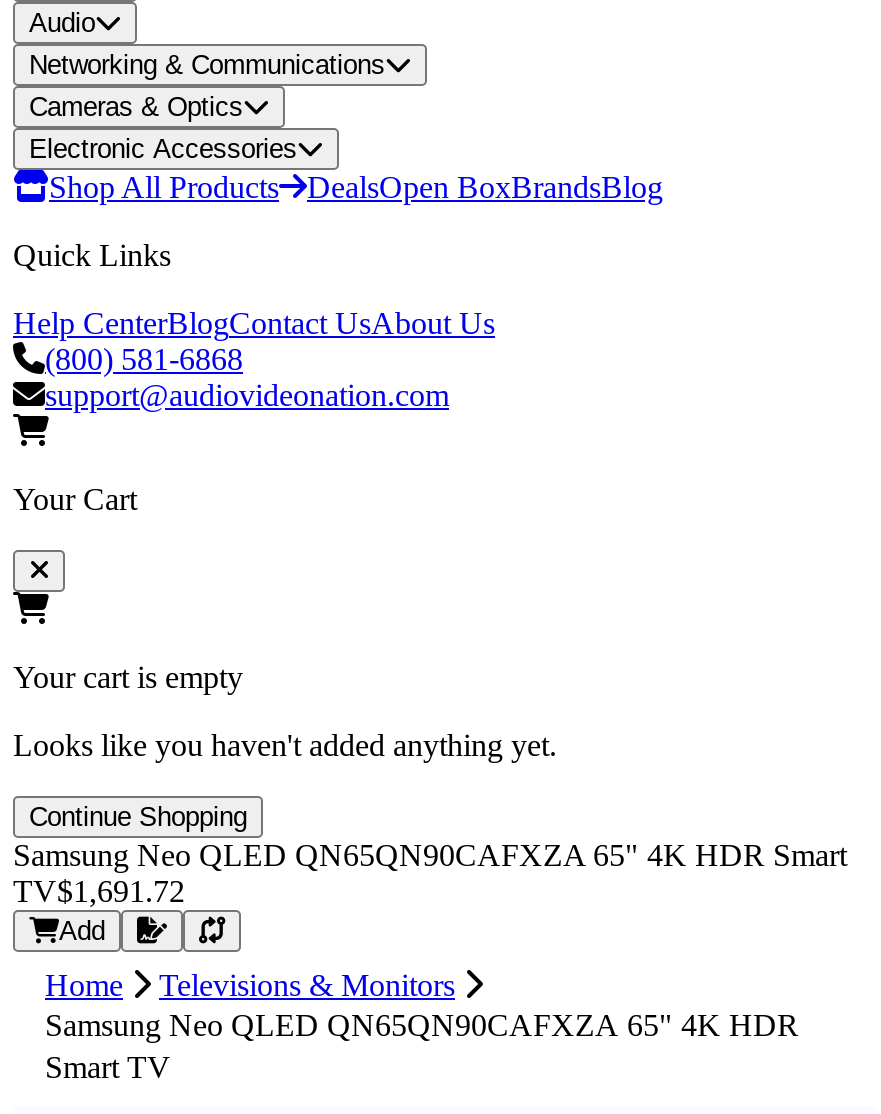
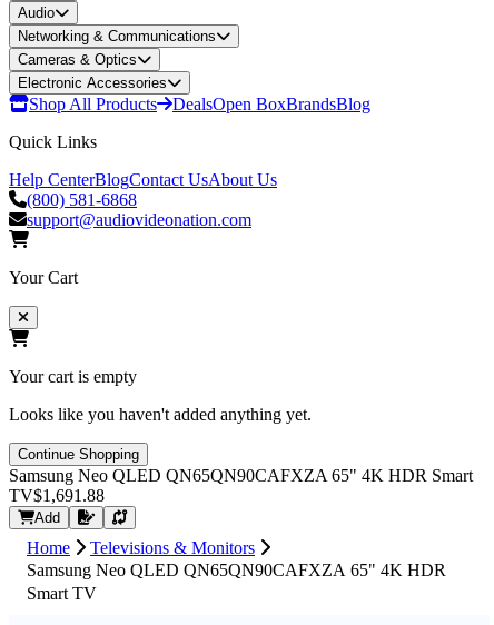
[13,873,185,907] TV$1,691.72 -> [9,486,105,504] TV$1,691.88

